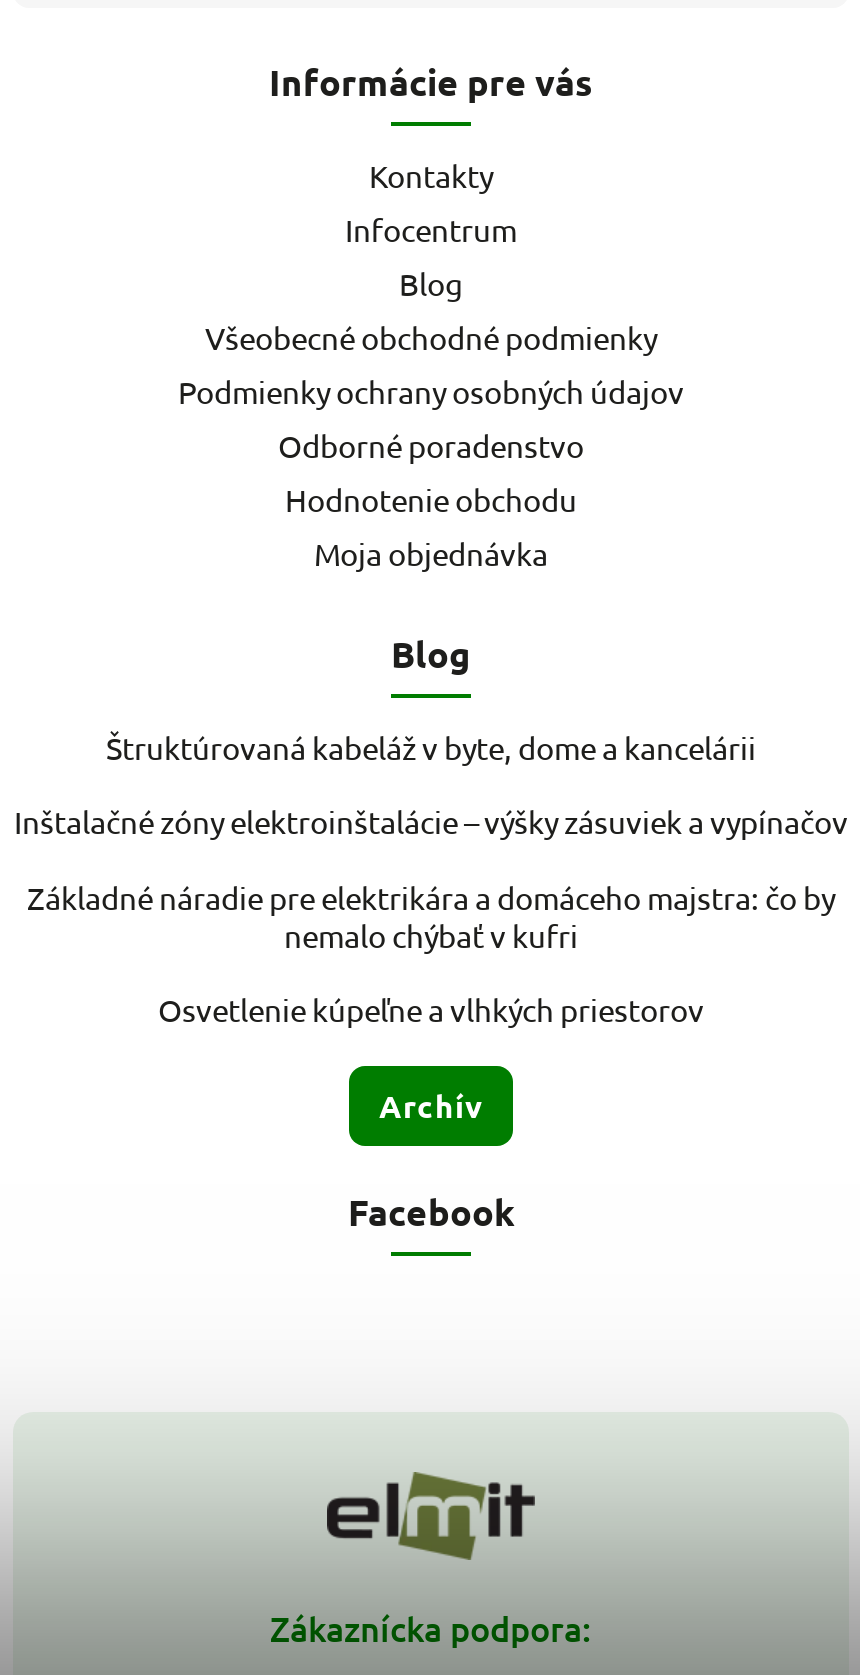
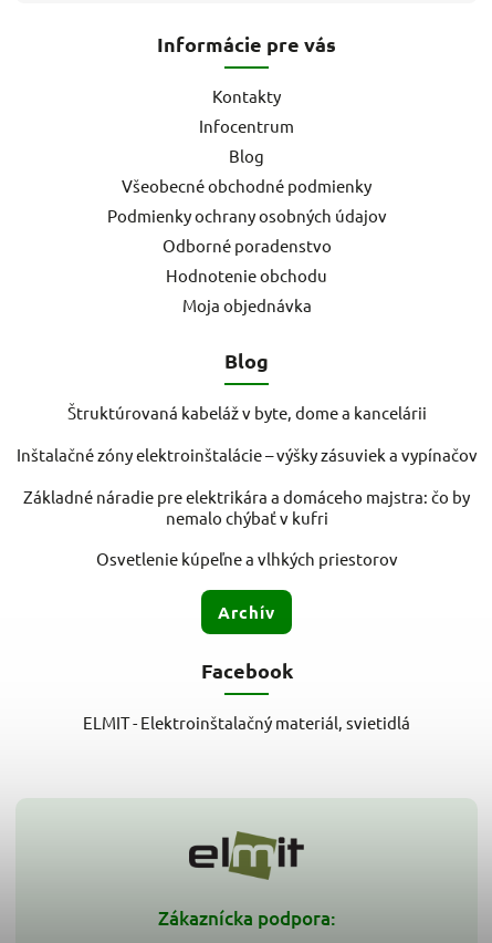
none -> [83,712,410,733] ELMIT - Elektroinštalačný materiál, svietidlá

